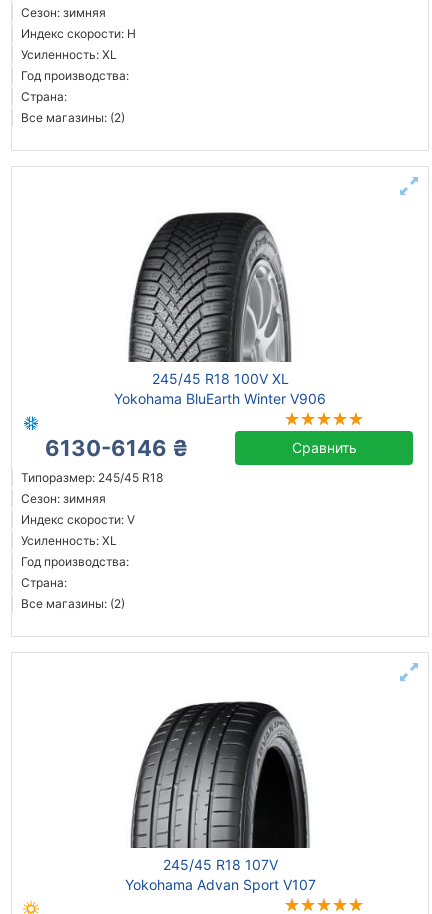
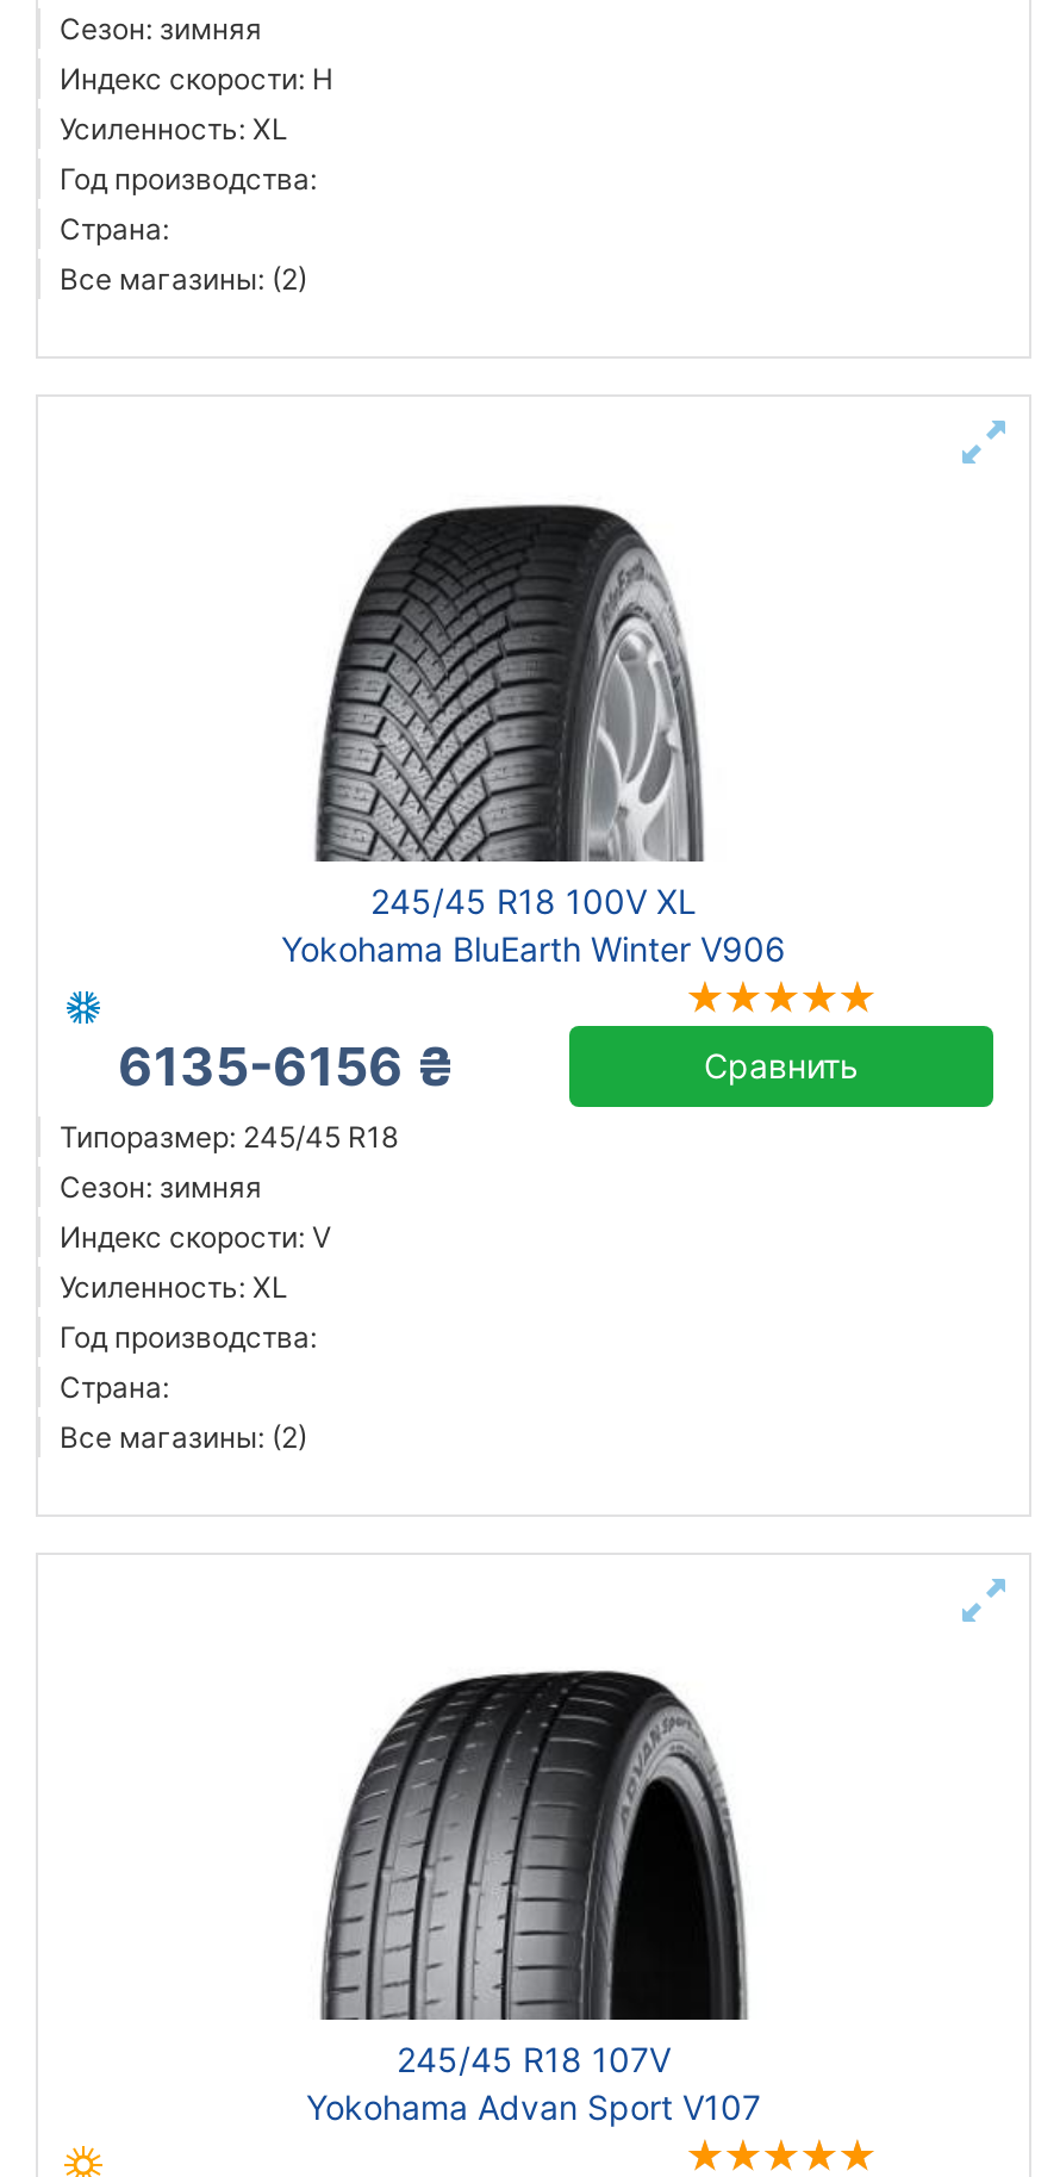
[44,435,187,461] 6130-6146 ₴ -> [118,1035,454,1097] 6135-6156 ₴

